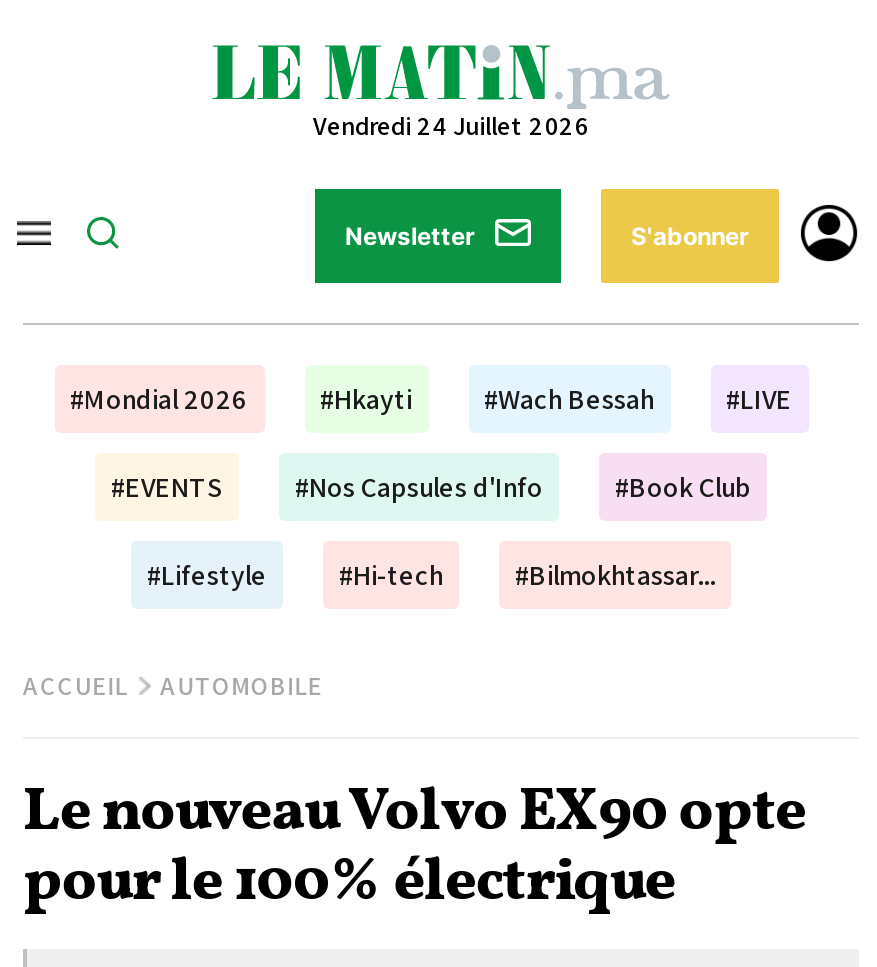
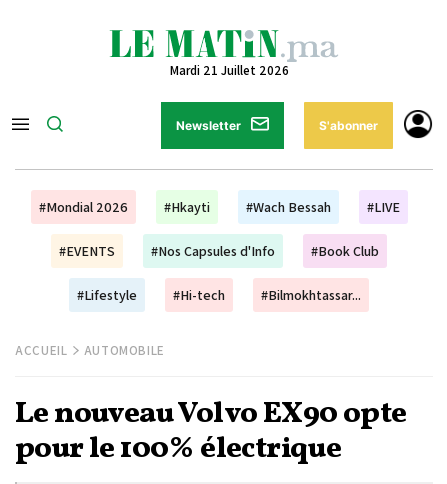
[313,109,589,143] Vendredi 24 Juillet 2026 -> [169,62,288,79] Mardi 21 Juillet 2026

